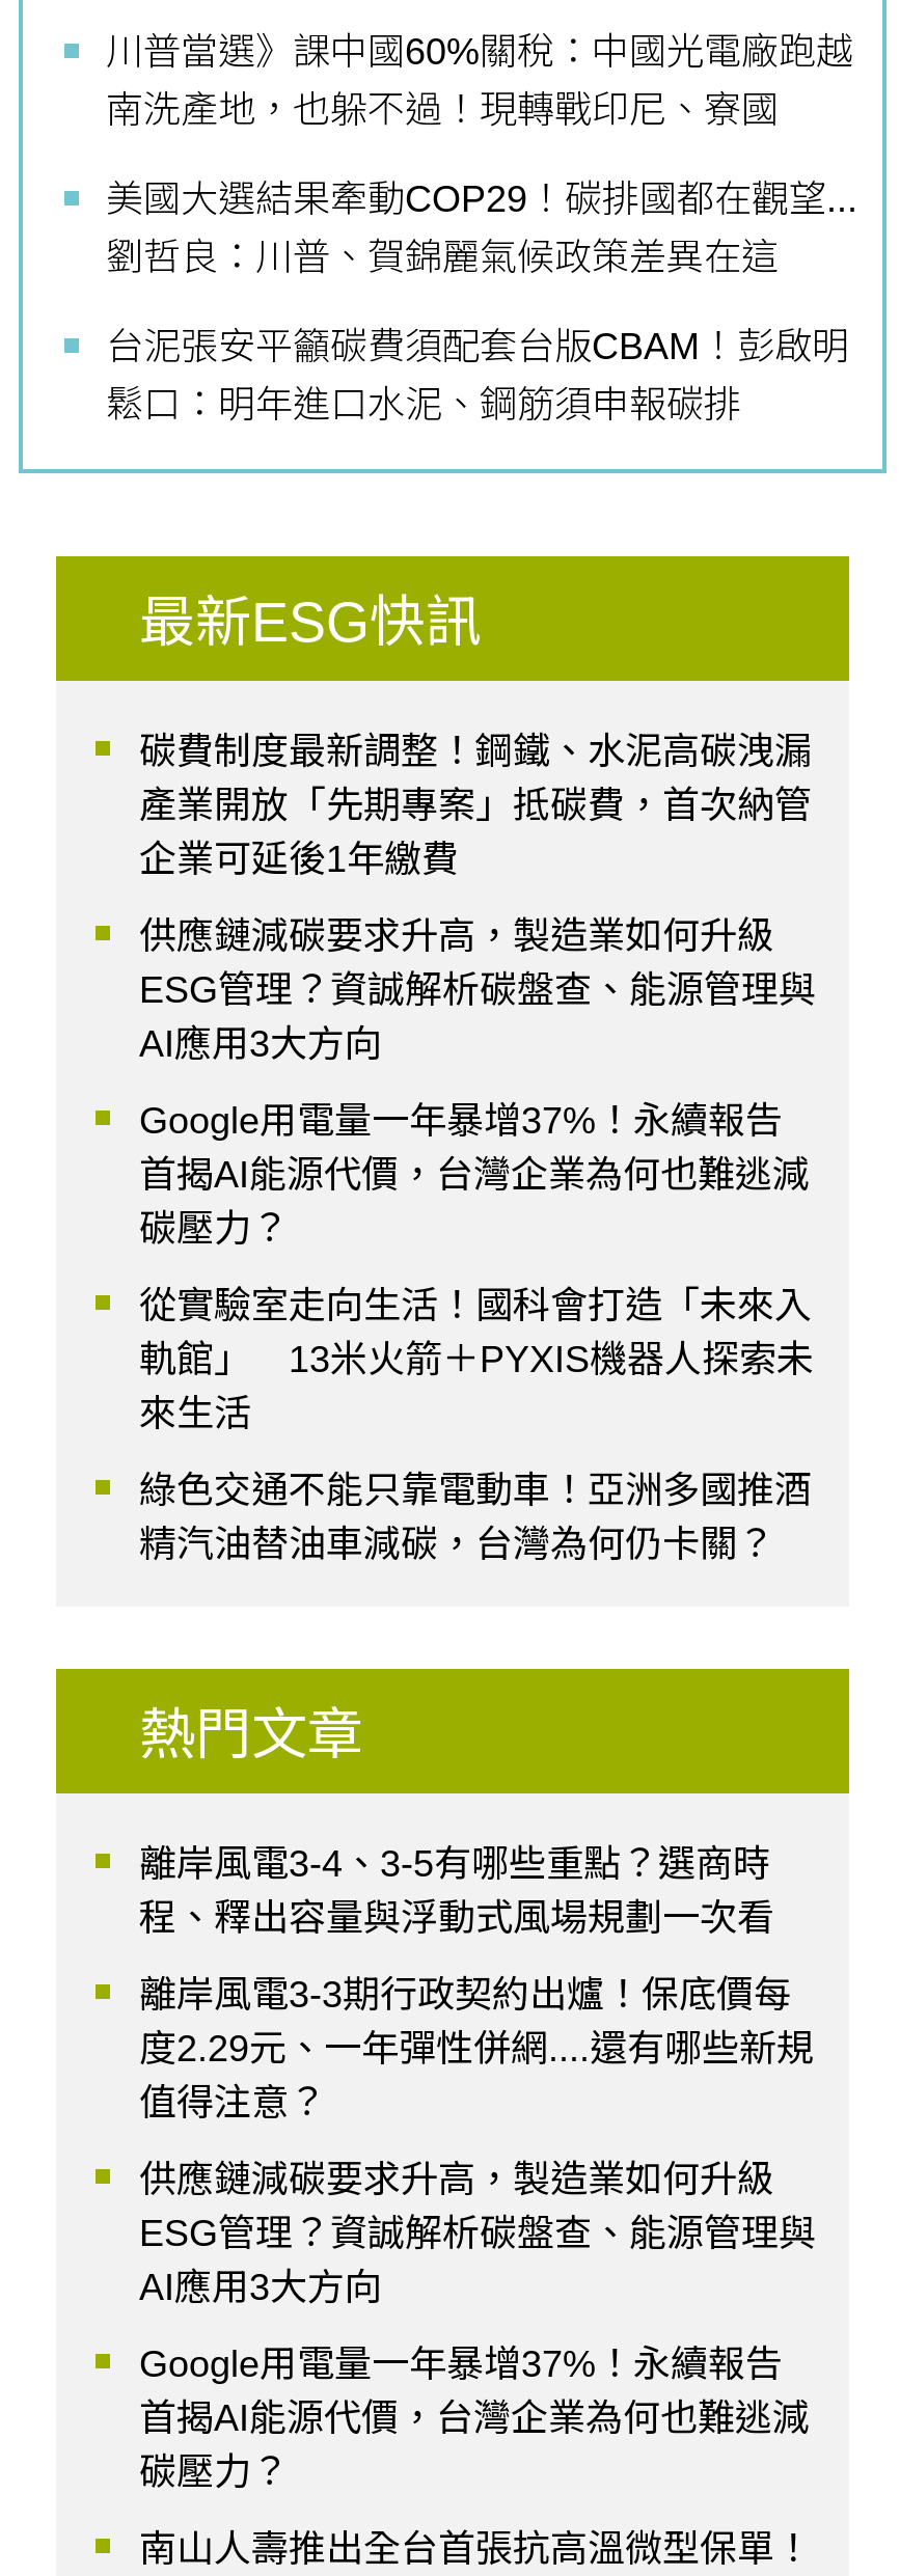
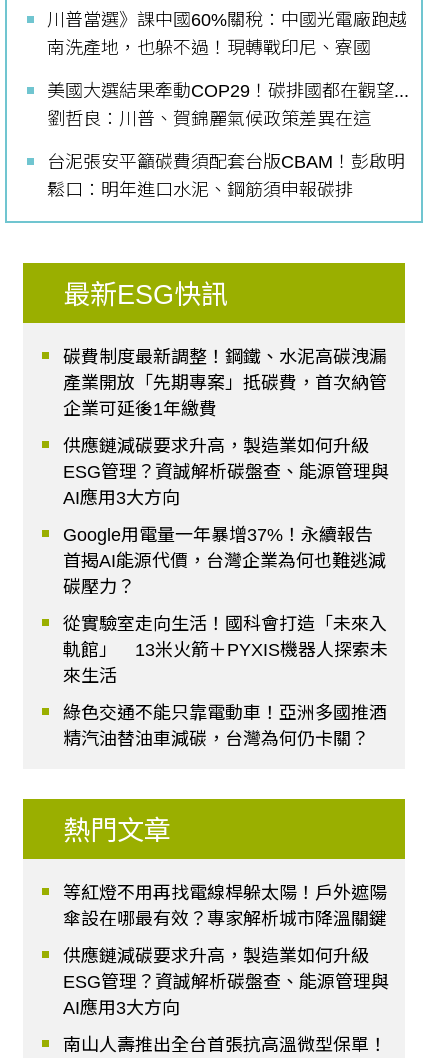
[139,1843,814,2123] 離岸風電3-4、3-5有哪些重點？選商時 | 程、釋出容量與浮動式風場規劃一次看 | 離岸風電3-3期行政契約出爐！保底價每 | 度2.29元、一年彈性併網....還有哪些新規 | 值得注意？ -> [63,883,387,929] 等紅燈不用再找電線桿躲太陽！戶外遮陽 | 傘設在哪最有效？專家解析城市降溫關鍵
[139,2343,810,2492] Google用電量一年暴增37%！永續報告 | 首揭AI能源代價，台灣企業為何也難逃減 | 碳壓力？ -> none

